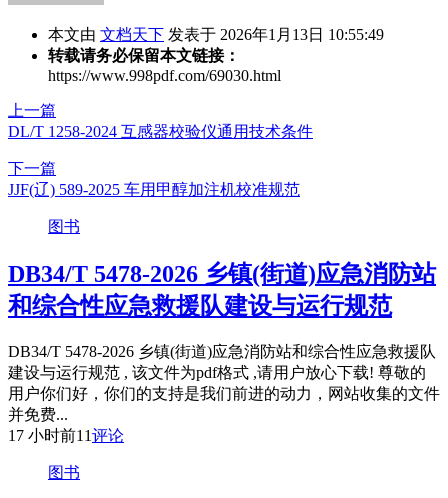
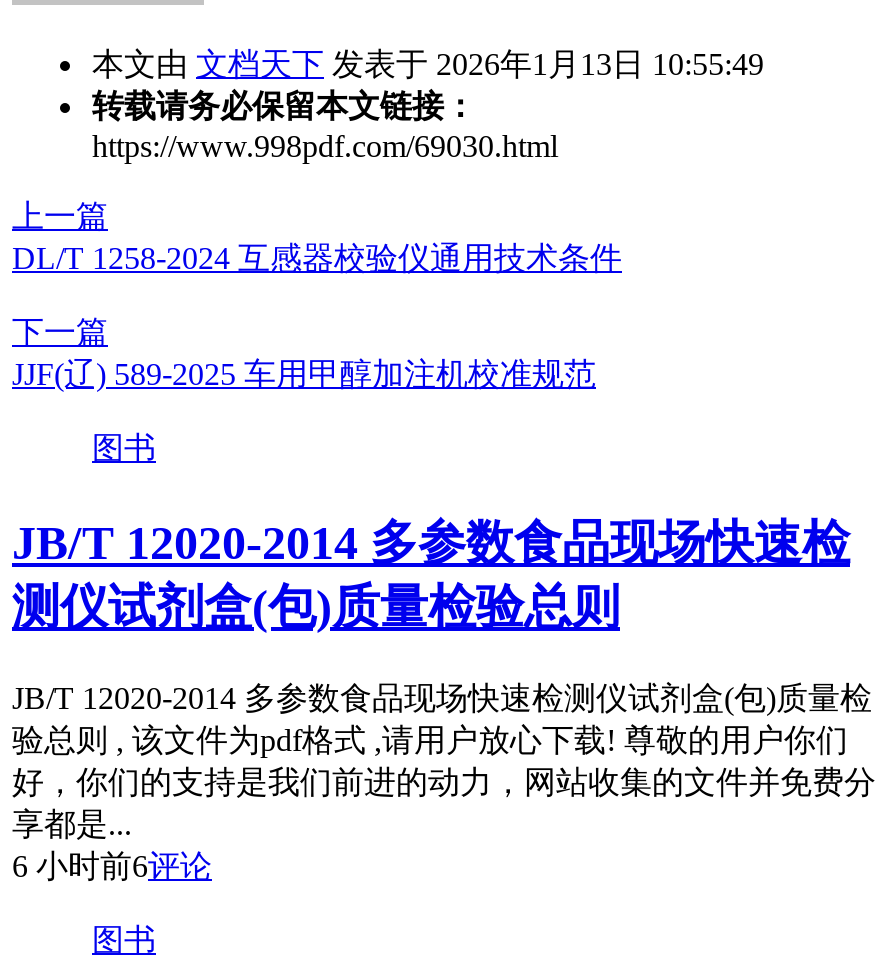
[8,261,436,319] DB34/T 5478-2026 乡镇(街道)应急消防站 | 和综合性应急救援队建设与运行规范 -> [12,517,850,633] JB/T 12020-2014 多参数食品现场快速检 | 测仪试剂盒(包)质量检验总则
[8,343,440,444] DB34/T 5478-2026 乡镇(街道)应急消防站和综合性应急救援队 | 建设与运行规范 , 该文件为pdf格式 ,请用户放心下载! 尊敬的 | 用户你们好，你们的支持是我们前进的动力，网站收集的文件 | 并免费... | 17 小时前11评论 -> [12,680,876,882] JB/T 12020-2014 多参数食品现场快速检测仪试剂盒(包)质量检 | 验总则 , 该文件为pdf格式 ,请用户放心下载! 尊敬的用户你们 | 好，你们的支持是我们前进的动力，网站收集的文件并免费分 | 享都是... | 6 小时前6评论

